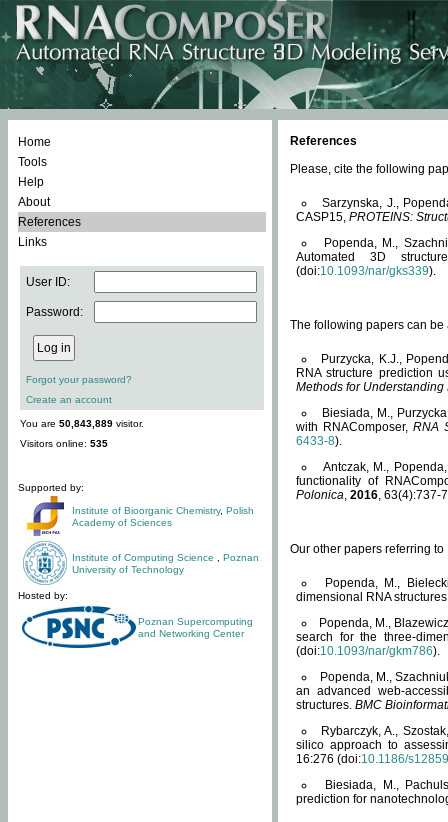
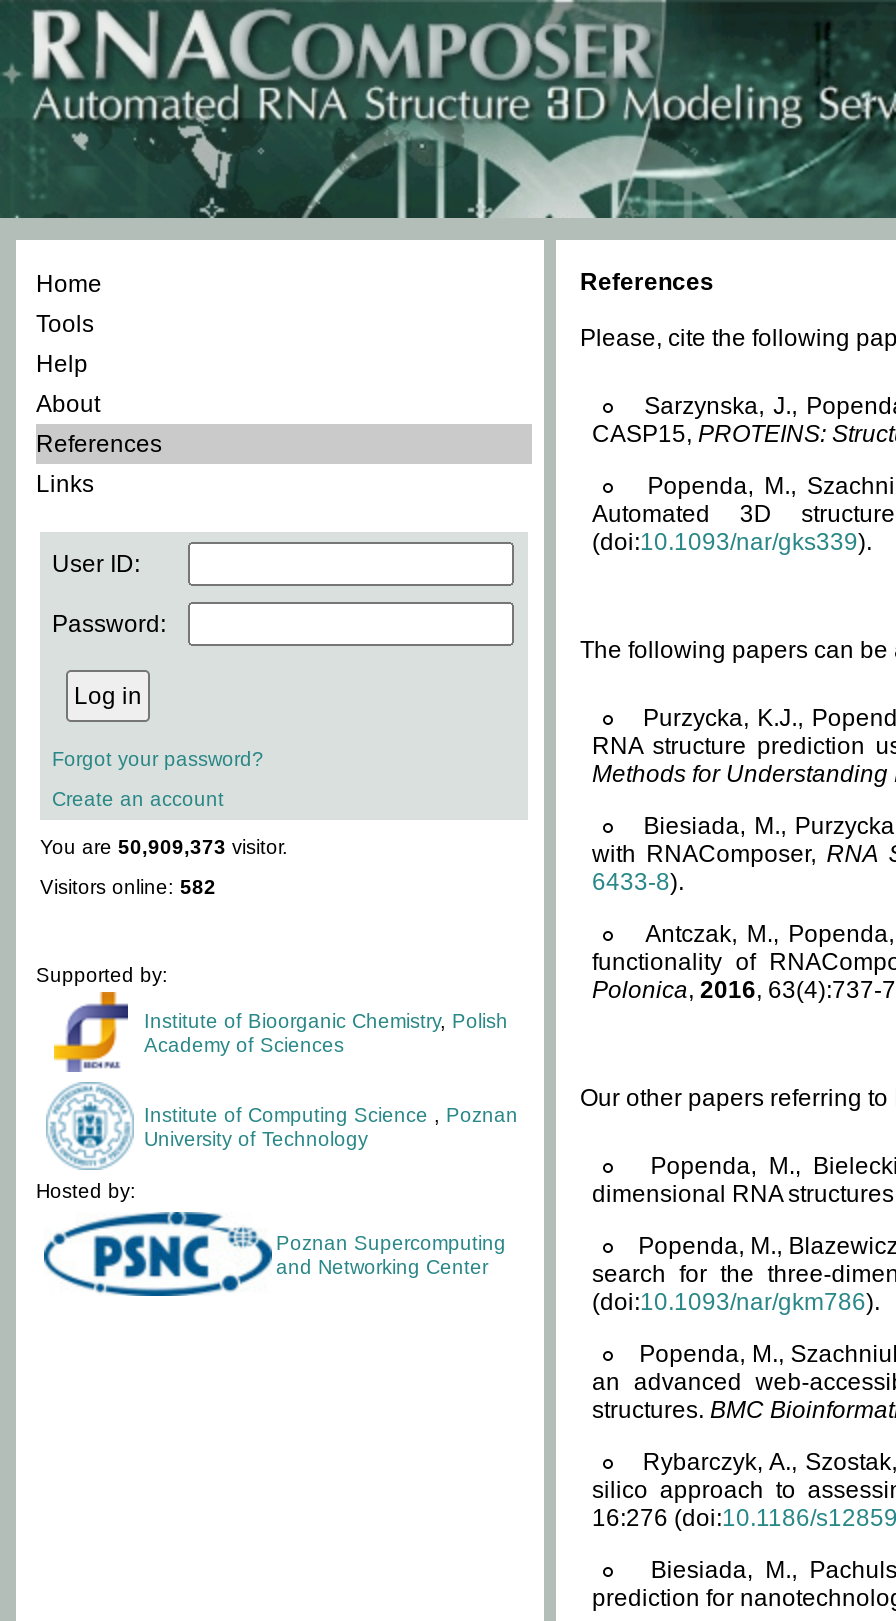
[20,418,144,429] You are 50,843,889 visitor. -> [40,836,288,858] You are 50,909,373 visitor.
[20,438,108,449] Visitors online: 535 -> [40,876,216,898] Visitors online: 582

